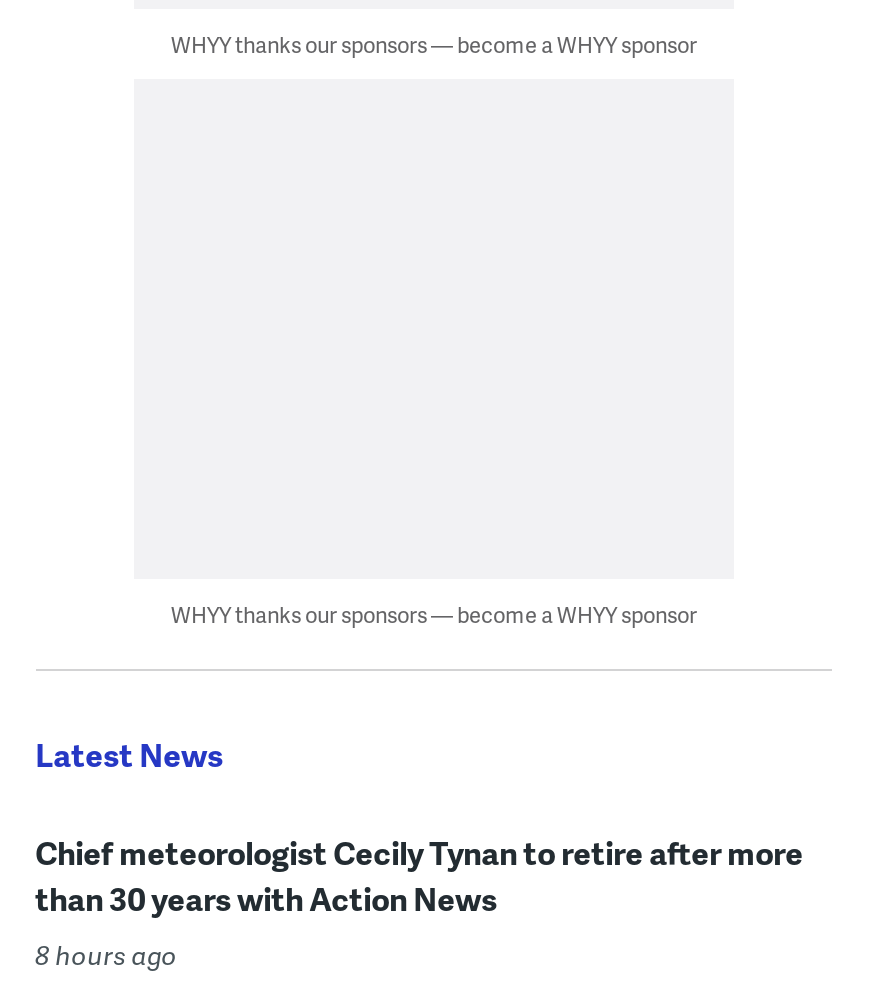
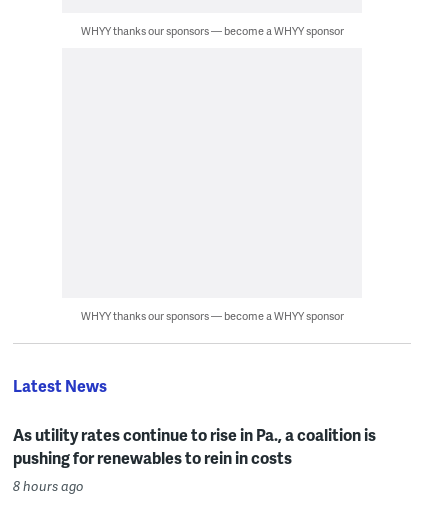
[35,830,803,922] Chief meteorologist Cecily Tynan to retire after more | than 30 years with Action News -> [13,423,376,469] As utility rates continue to rise in Pa., a coalition is | pushing for renewables to rein in costs

